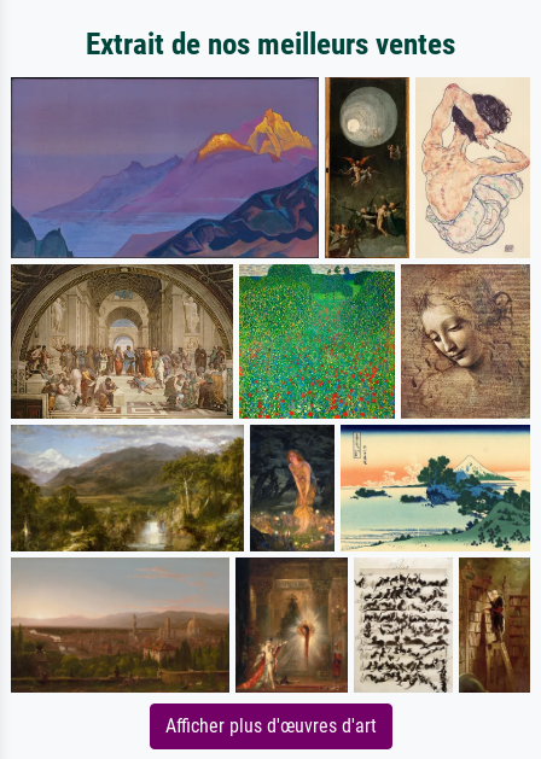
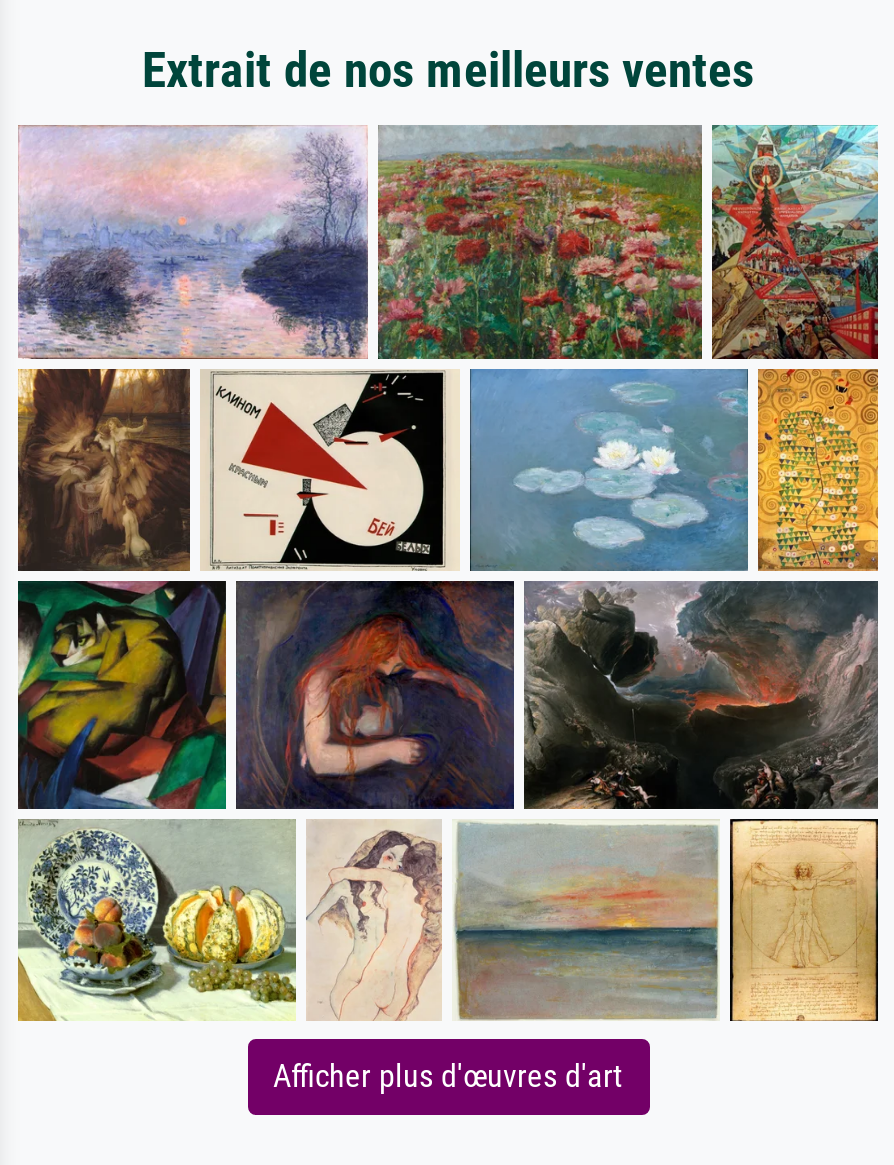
[10,76,530,694] [image] -> [16,124,880,1022] [image]

